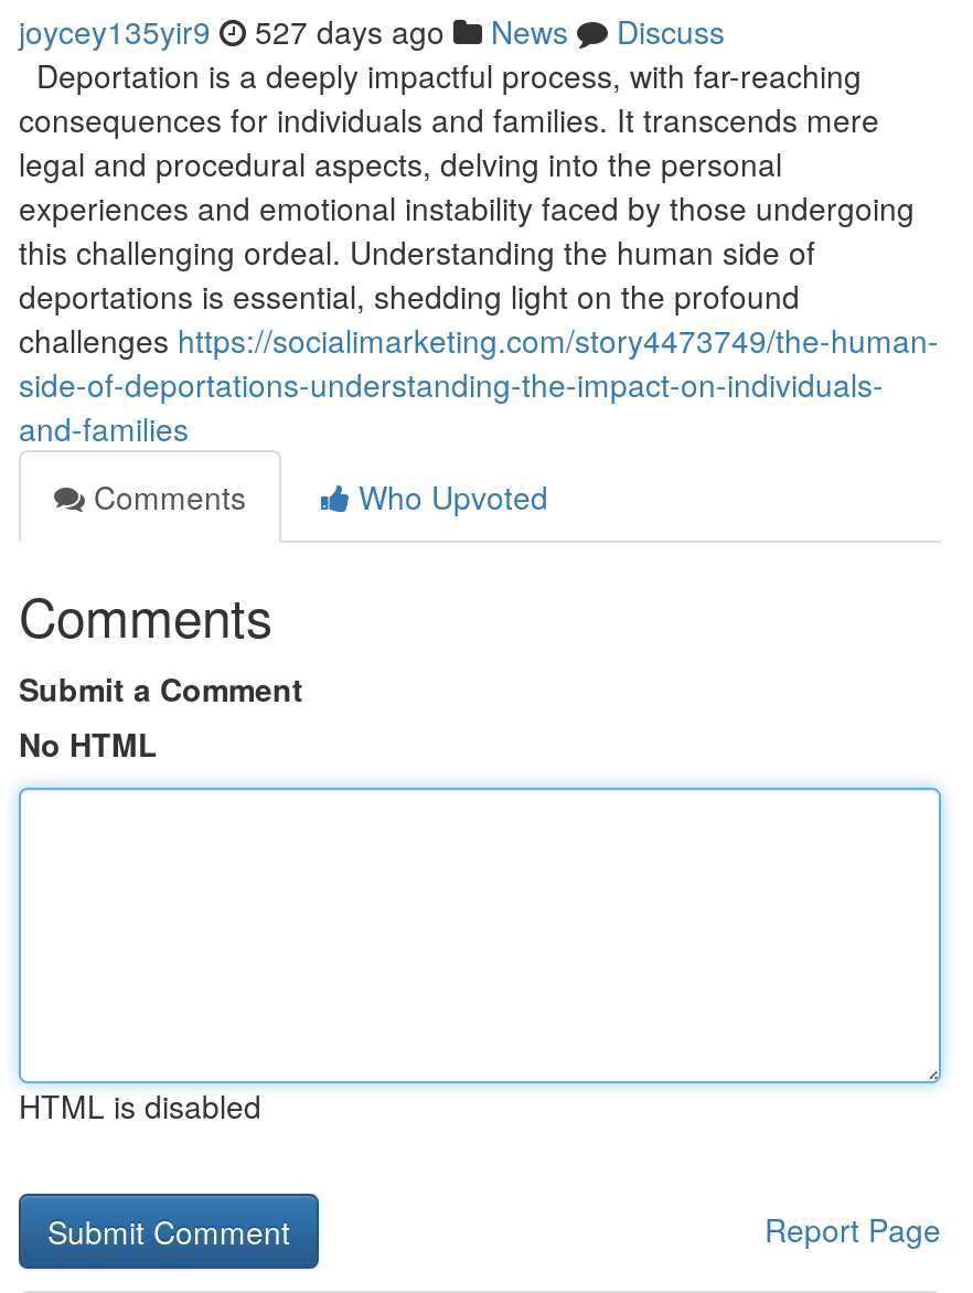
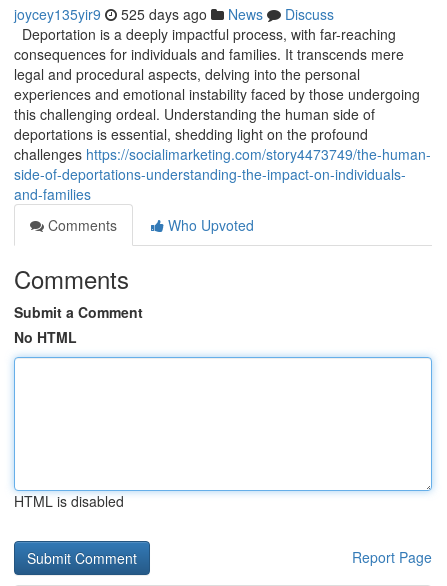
[19,9,725,53] joycey135yir9 527 days ago News Discuss -> [14,4,334,24] joycey135yir9 525 days ago News Discuss

